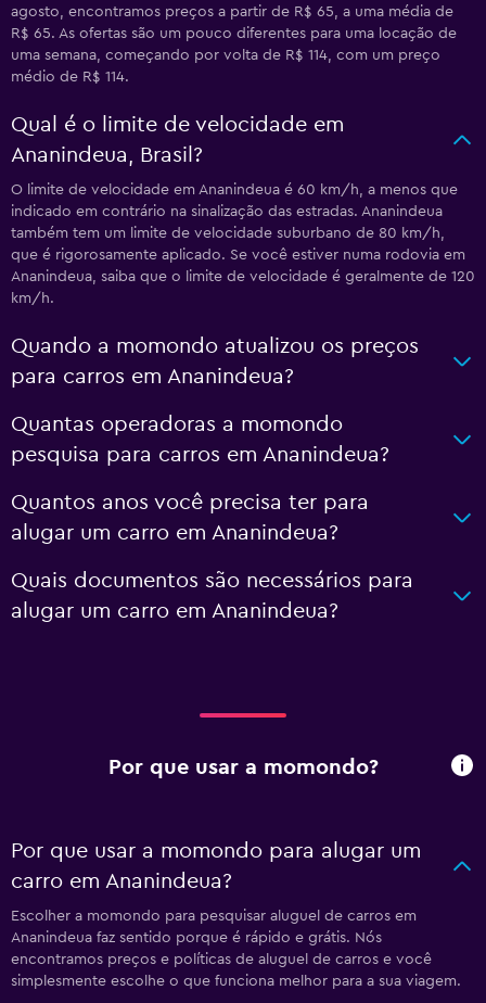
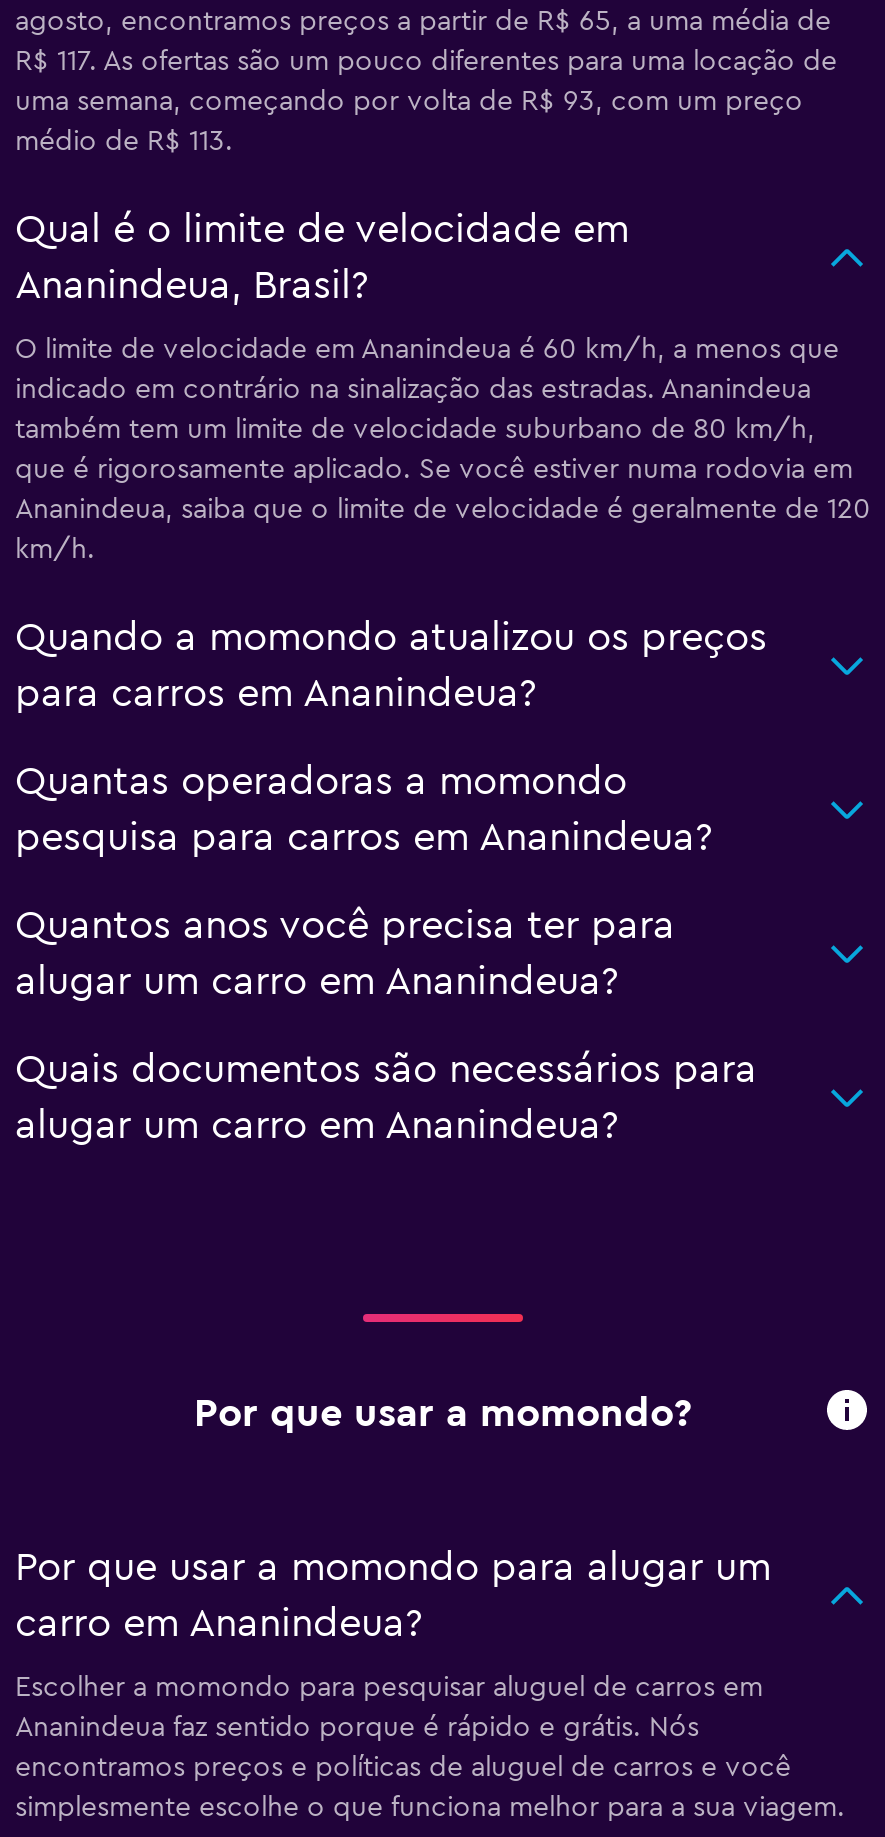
[11,26,457,41] R$ 65. As ofertas são um pouco diferentes para uma locação de -> [15,47,837,75] R$ 117. As ofertas são um pouco diferentes para uma locação de
[11,47,440,63] uma semana, começando por volta de R$ 114, com um preço -> [15,87,803,115] uma semana, começando por volta de R$ 93, com um preço
[11,69,129,84] médio de R$ 114. -> [15,127,233,155] médio de R$ 113.

